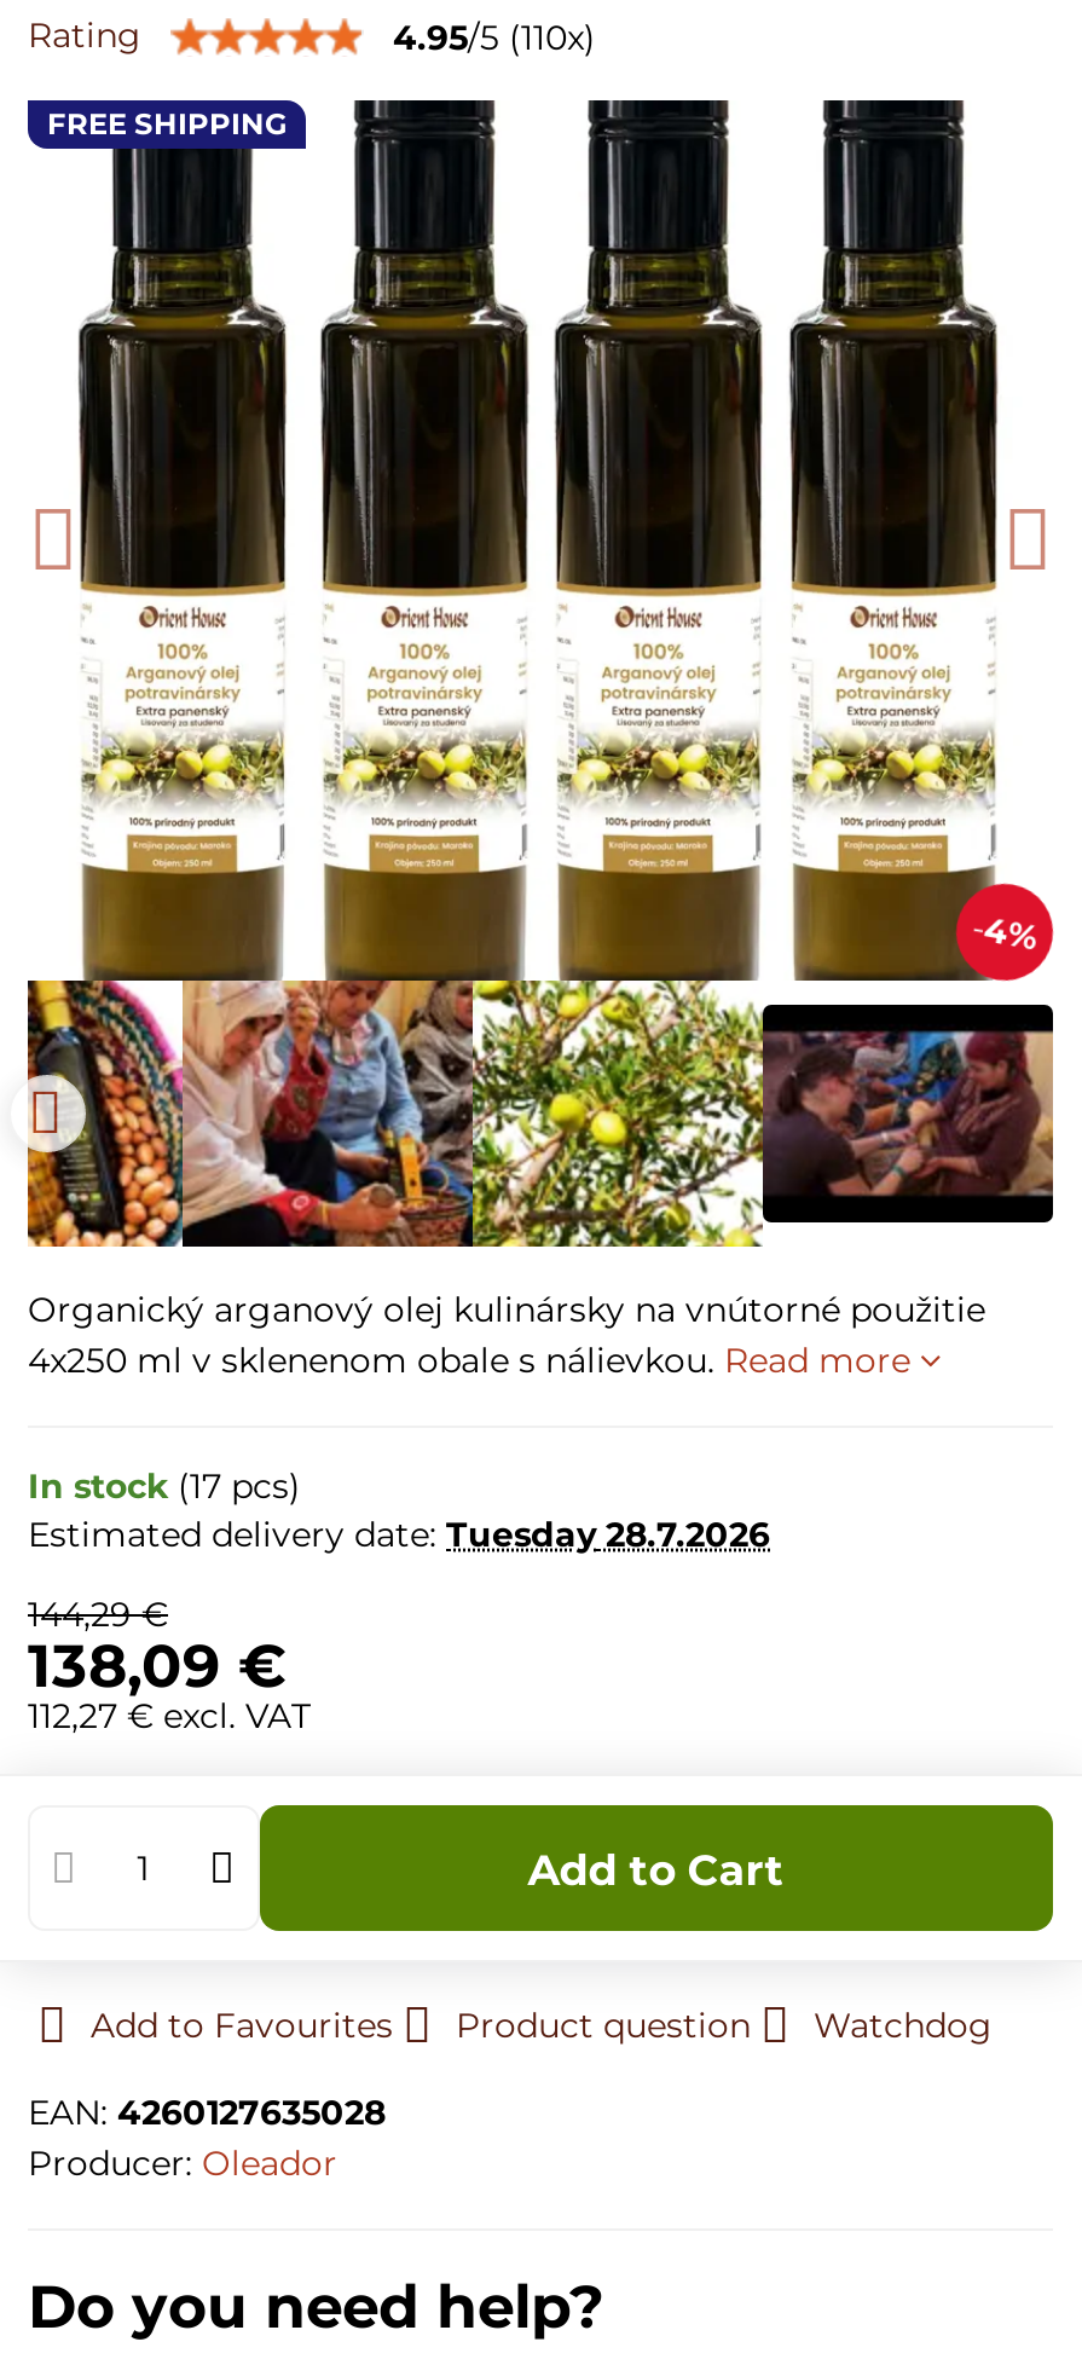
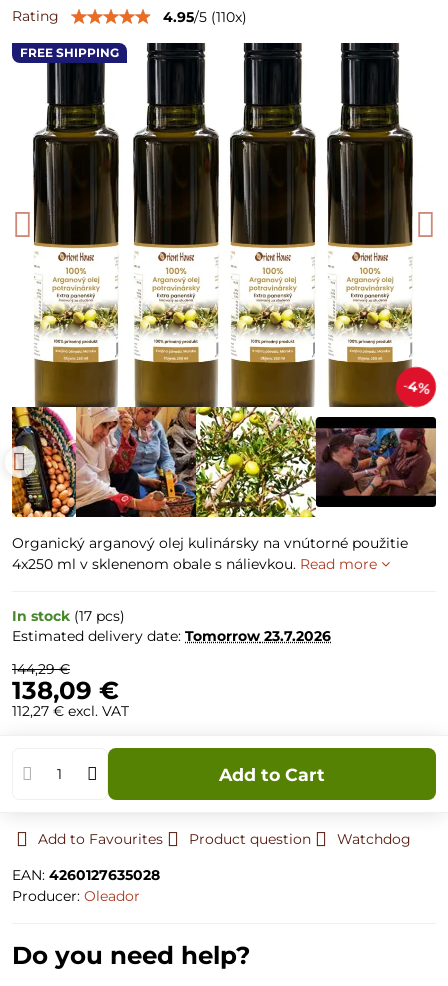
[28,1513,770,1556] Estimated delivery date: Tuesday 28.7.2026 -> [12,627,331,645] Estimated delivery date: Tomorrow 23.7.2026

